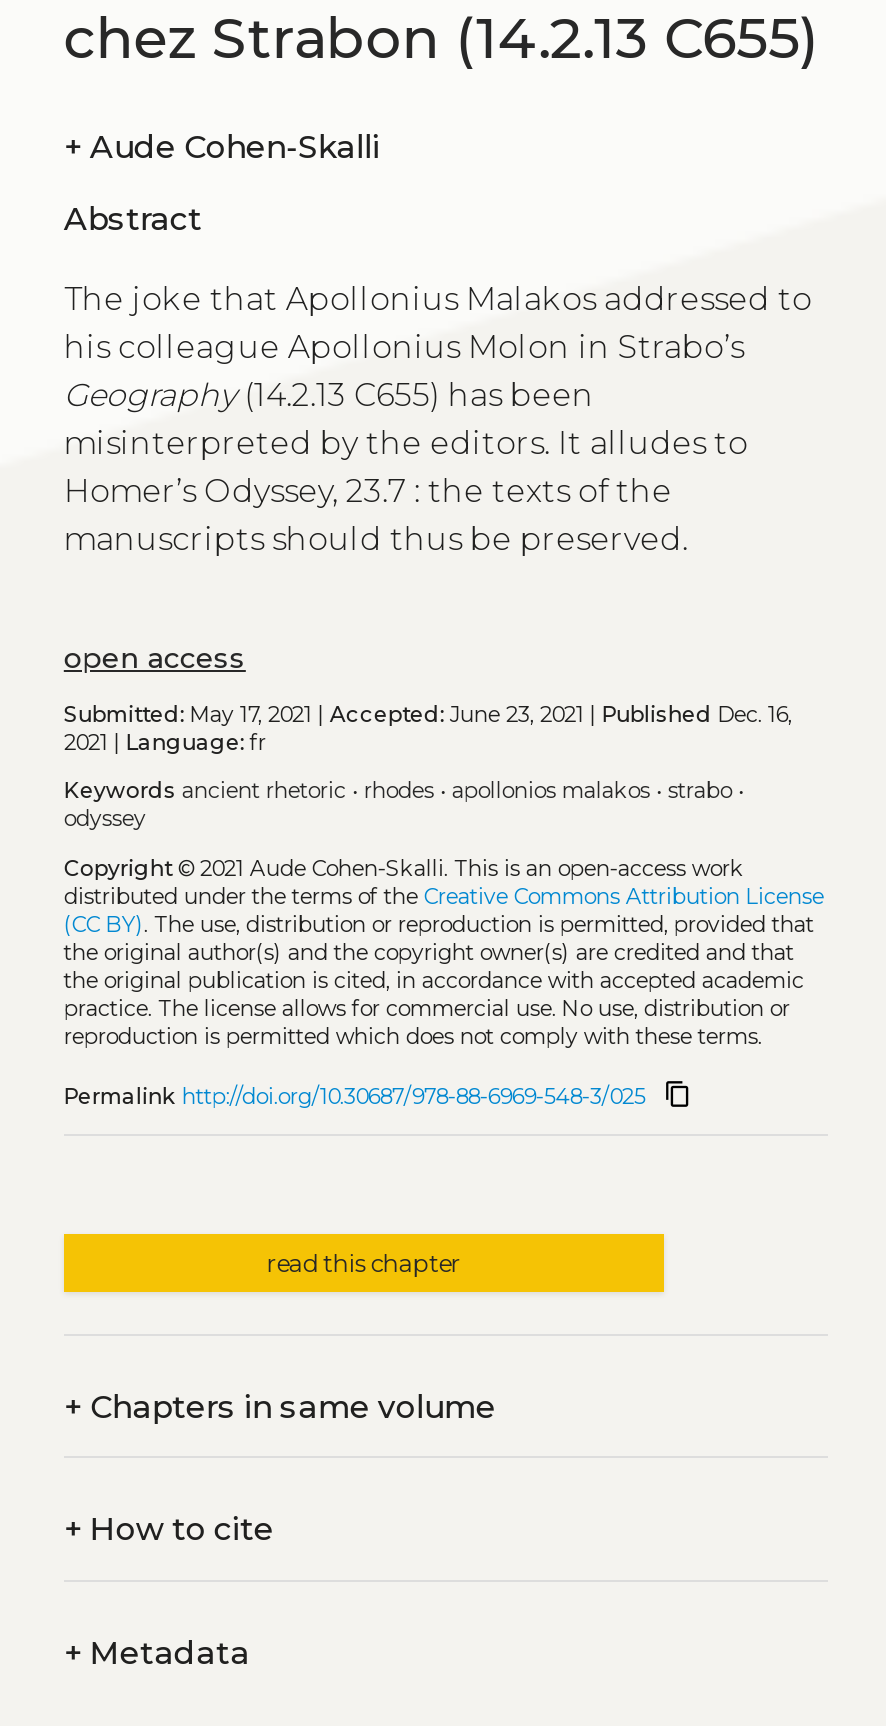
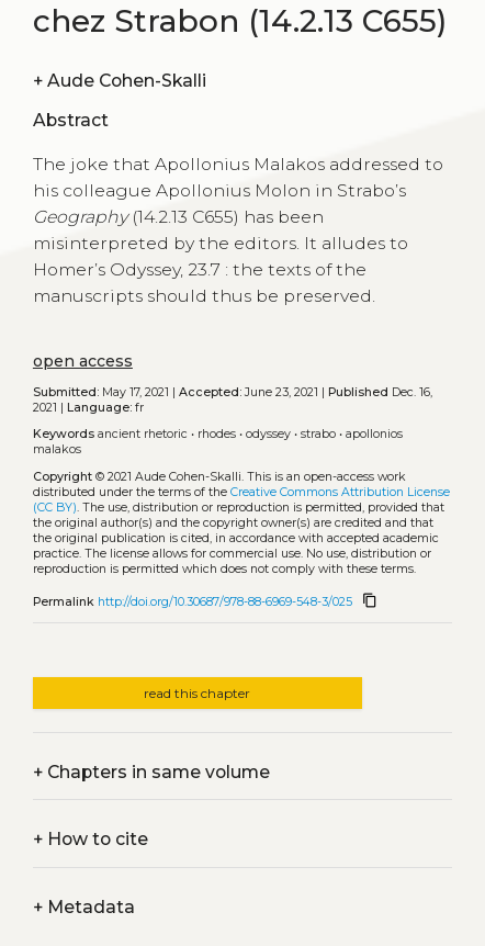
[64,779,744,833] Keywords ancient rhetoric • rhodes • apollonios malakos • strabo • | odyssey -> [33,427,403,457] Keywords ancient rhetoric • rhodes • odyssey • strabo • apollonios | malakos

